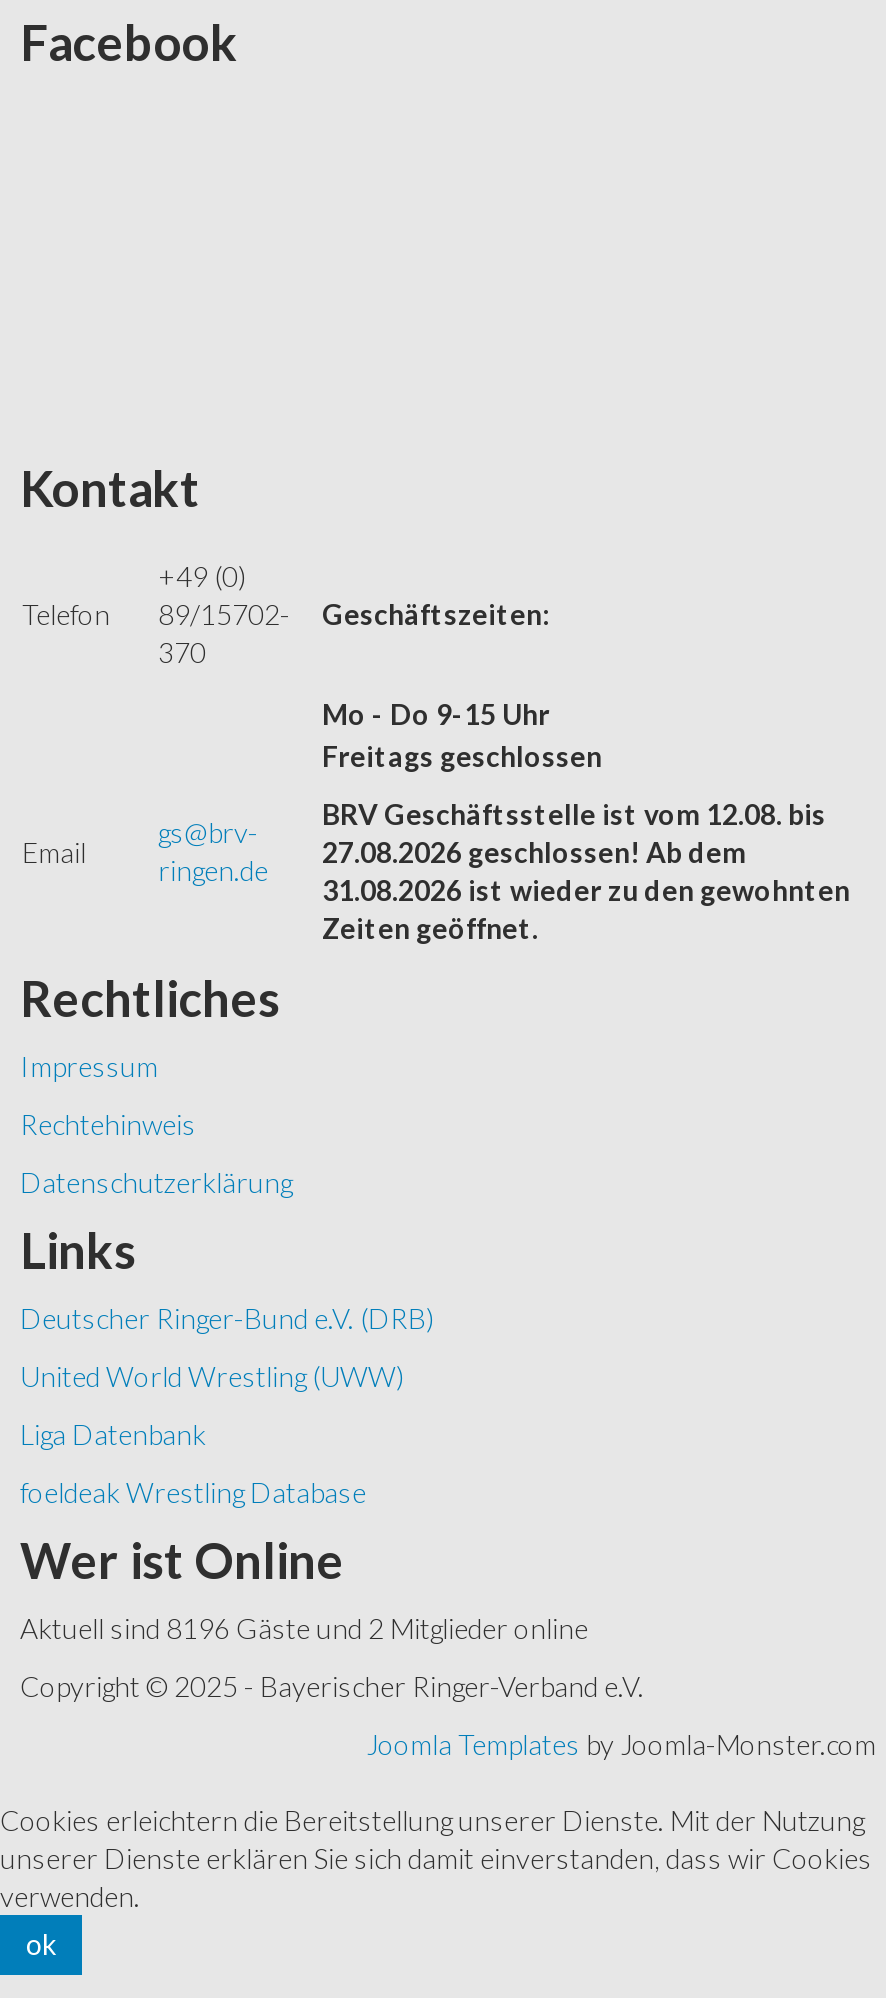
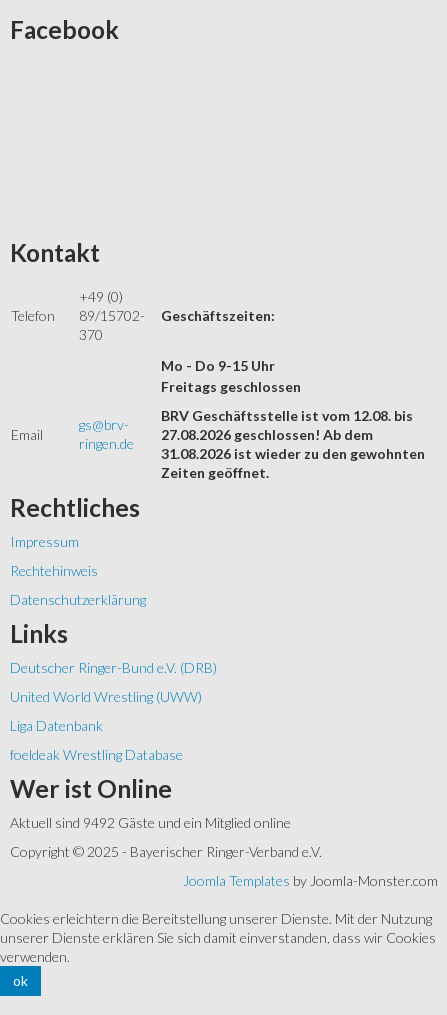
[20,1611,588,1645] Aktuell sind 8196 Gäste und 2 Mitglieder online -> [10,814,291,831] Aktuell sind 9492 Gäste und ein Mitglied online

